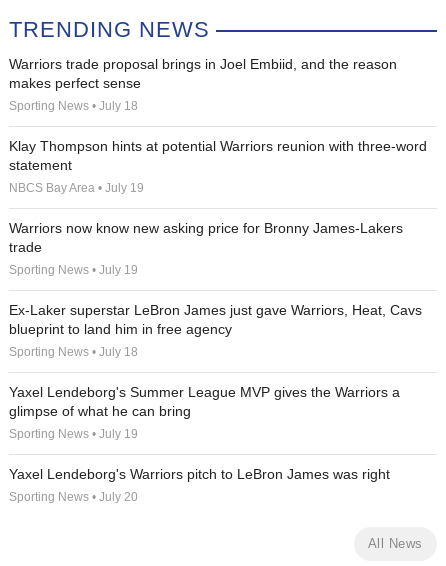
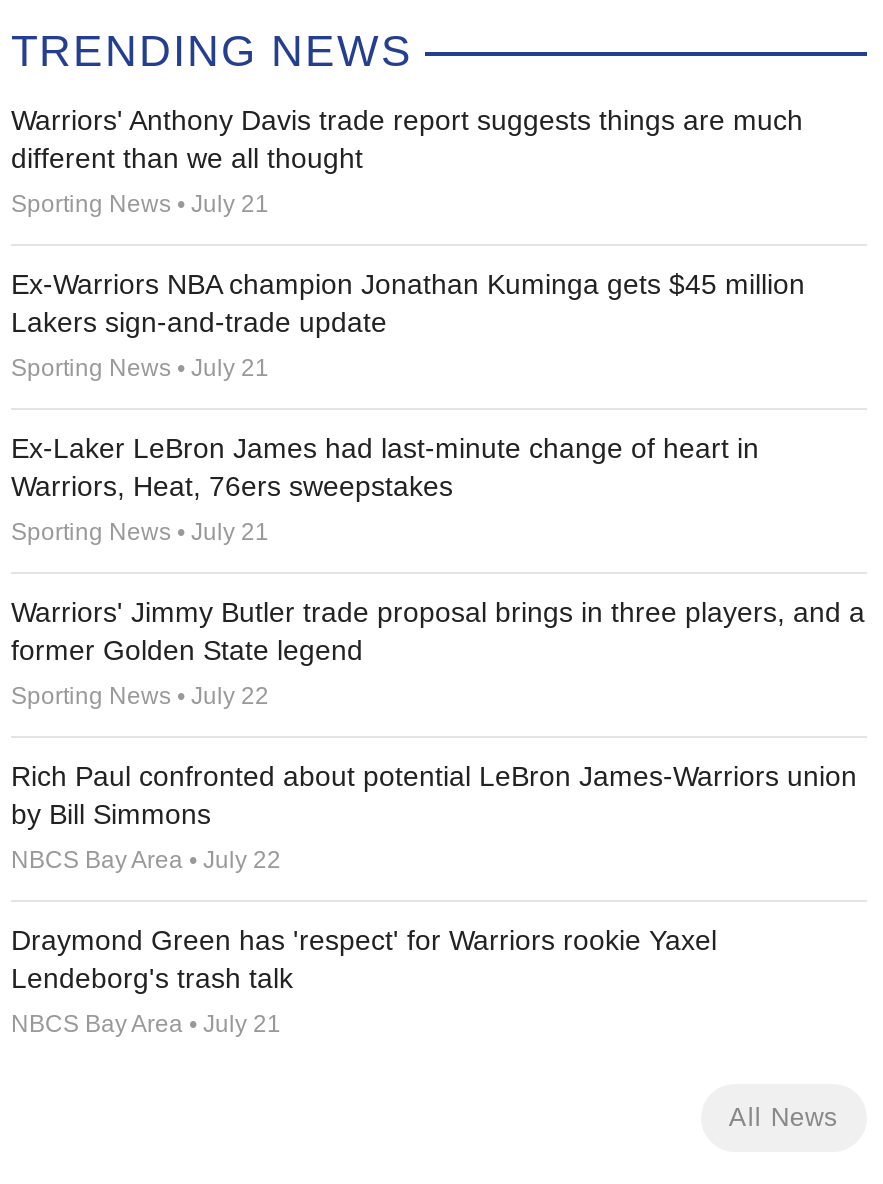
[9,56,397,91] Warriors trade proposal brings in Joel Embiid, and the reason | makes perfect sense -> [11,104,803,174] Warriors' Anthony Davis trade report suggests things are much | different than we all thought
[9,99,138,113] Sporting News • July 18 -> [11,190,269,218] Sporting News • July 21
[9,138,427,173] Klay Thompson hints at potential Warriors reunion with three-word | statement -> [11,268,805,338] Ex-Warriors NBA champion Jonathan Kuminga gets $45 million | Lakers sign-and-trade update
[9,181,144,195] NBCS Bay Area • July 19 -> [11,354,269,382] Sporting News • July 21
[9,220,403,255] Warriors now know new asking price for Bronny James-Lakers | trade -> [11,432,759,502] Ex-Laker LeBron James had last-minute change of heart in | Warriors, Heat, 76ers sweepstakes
[9,263,138,277] Sporting News • July 19 -> [11,518,269,546] Sporting News • July 21
[9,302,422,337] Ex-Laker superstar LeBron James just gave Warriors, Heat, Cavs | blueprint to land him in free agency -> [11,596,865,666] Warriors' Jimmy Butler trade proposal brings in three players, and a | former Golden State legend
[9,345,138,359] Sporting News • July 18 -> [11,682,269,710] Sporting News • July 22
[9,384,400,419] Yaxel Lendeborg's Summer League MVP gives the Warriors a | glimpse of what he can bring -> [11,760,857,830] Rich Paul confronted about potential LeBron James-Warriors union | by Bill Simmons
[9,427,138,441] Sporting News • July 19 -> [11,846,281,874] NBCS Bay Area • July 22
[9,466,390,482] Yaxel Lendeborg's Warriors pitch to LeBron James was right -> [11,924,717,994] Draymond Green has 'respect' for Warriors rookie Yaxel | Lendeborg's trash talk
[9,490,138,504] Sporting News • July 20 -> [11,1010,281,1038] NBCS Bay Area • July 21

